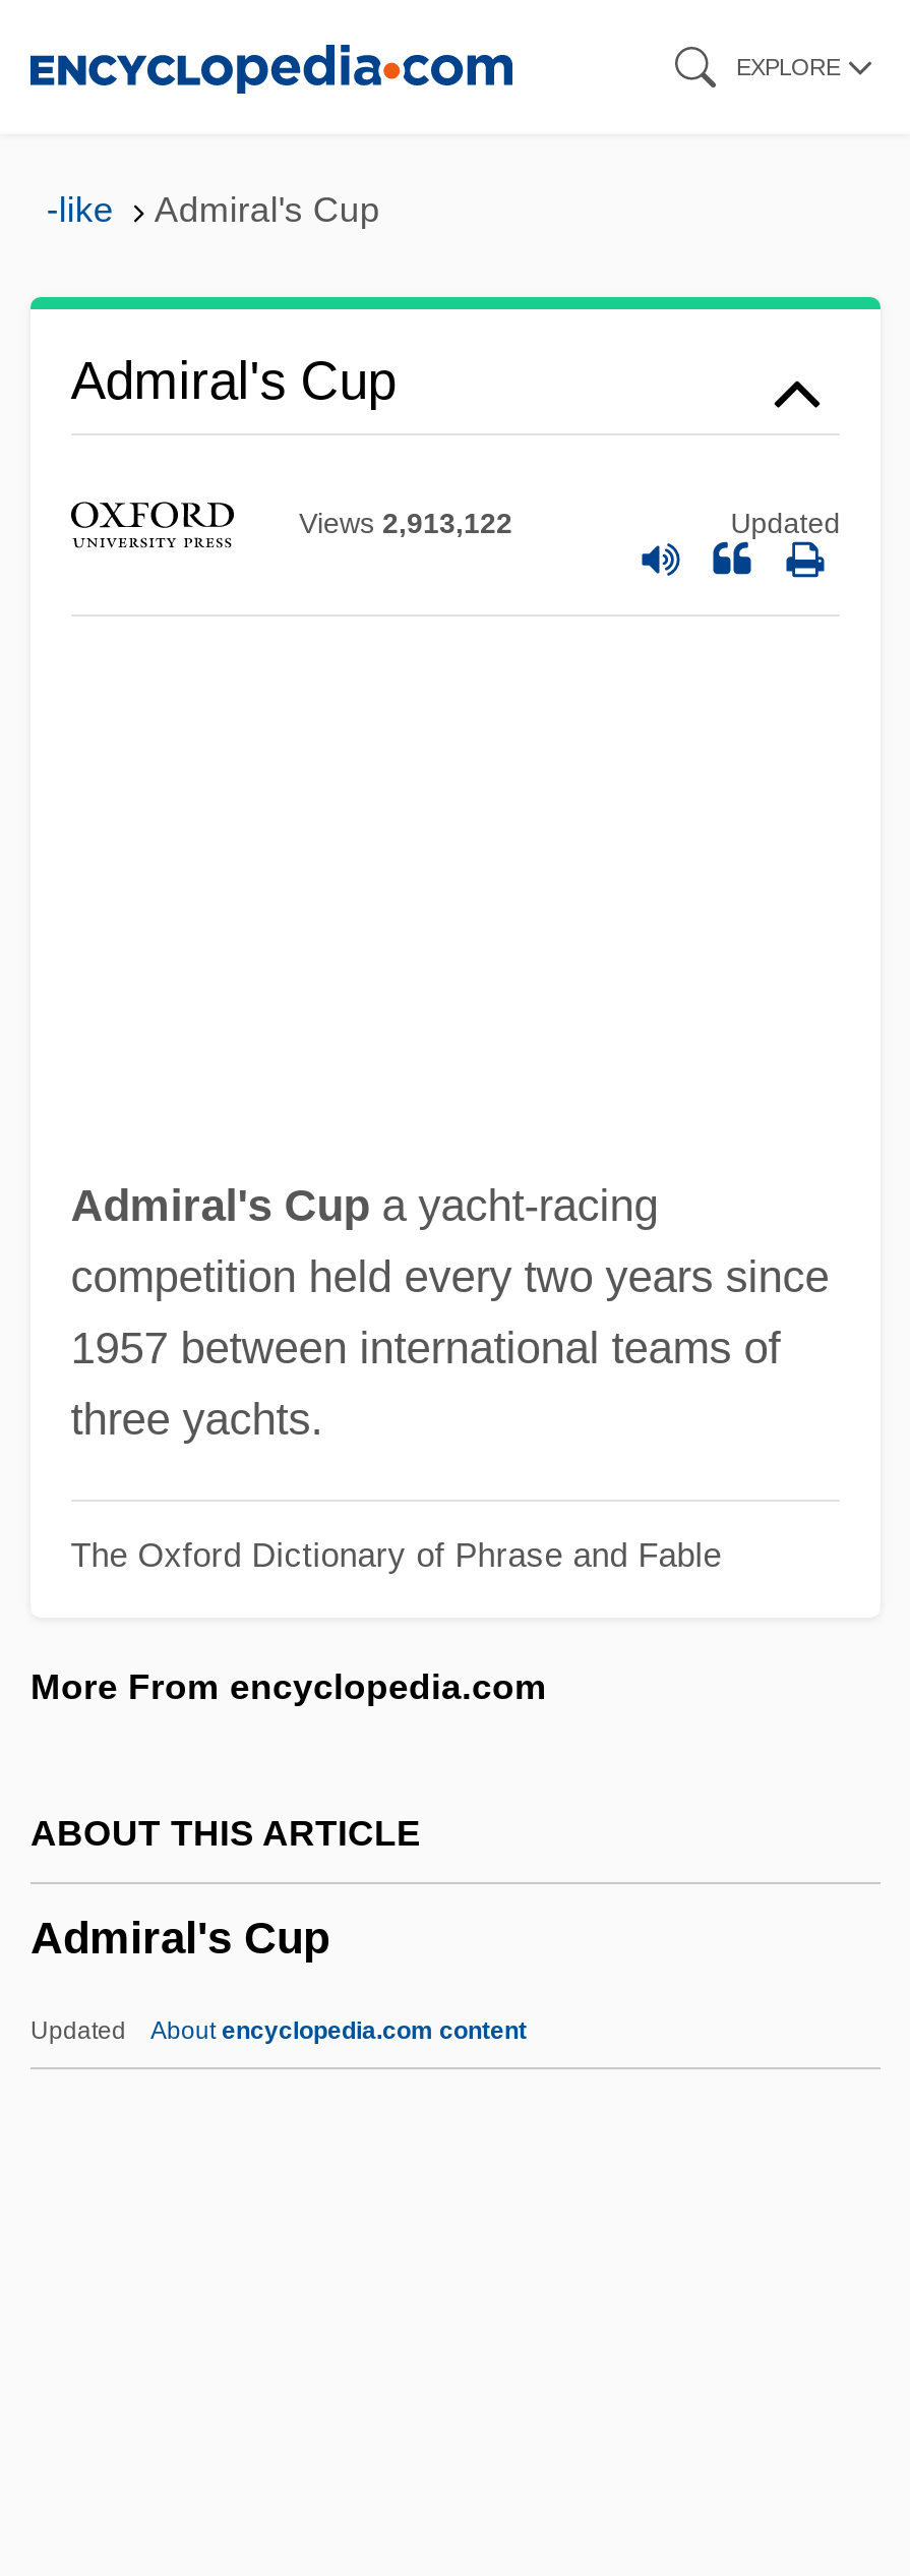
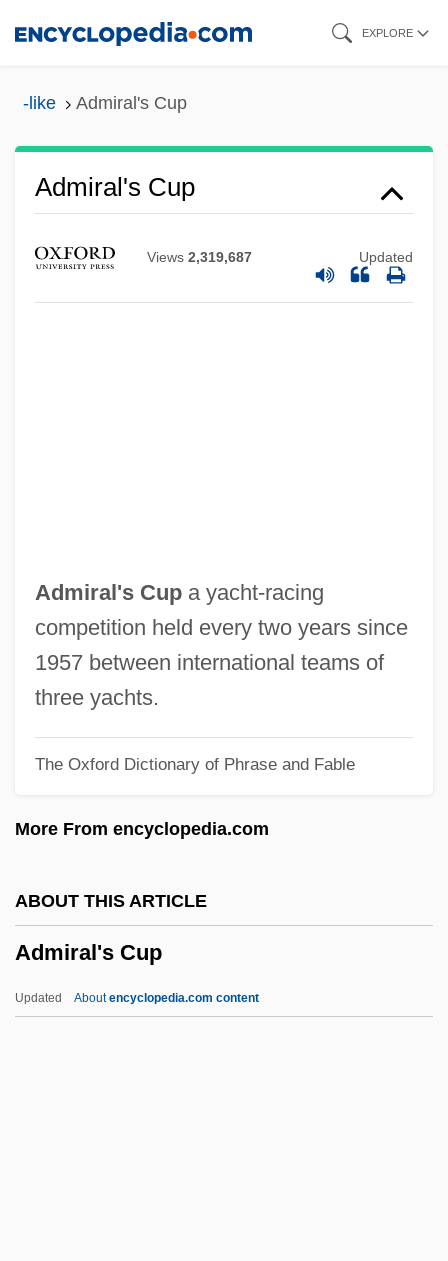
[299,508,512,540] Views 2,913,122 -> [147,249,252,265] Views 2,319,687

